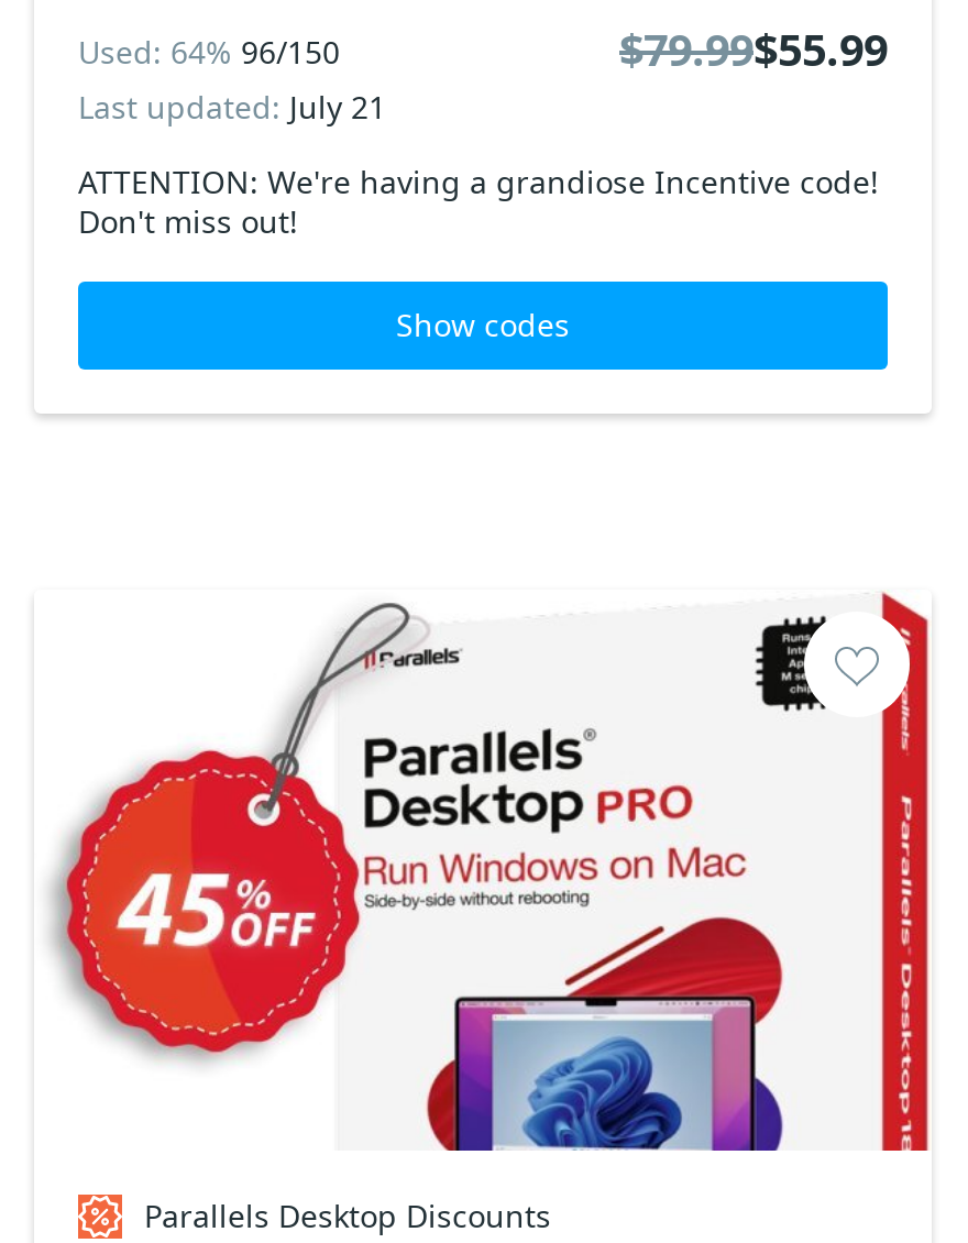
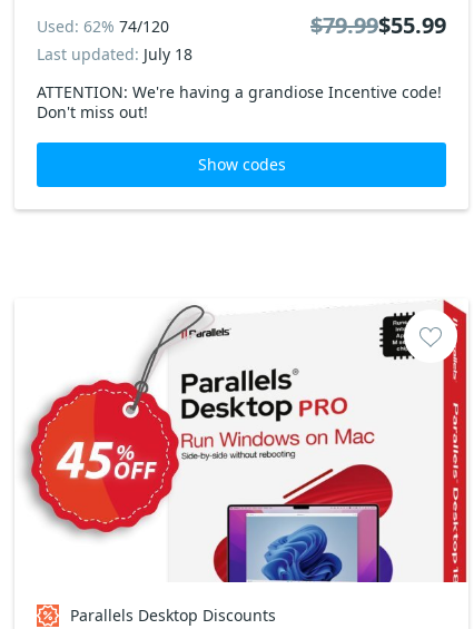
[78,30,340,71] Used: 64% 96/150 -> [37,15,169,36] Used: 62% 74/120
[78,86,386,128] Last updated: July 21 -> [37,43,192,65] Last updated: July 18

